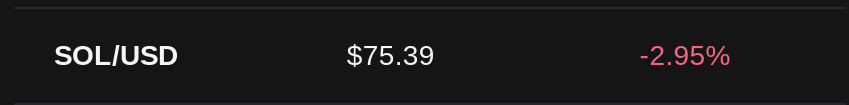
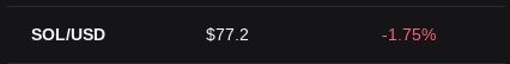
[347,39,435,71] $75.39 -> [206,25,249,44] $77.2
[640,39,730,71] -2.95% -> [382,25,436,44] -1.75%

